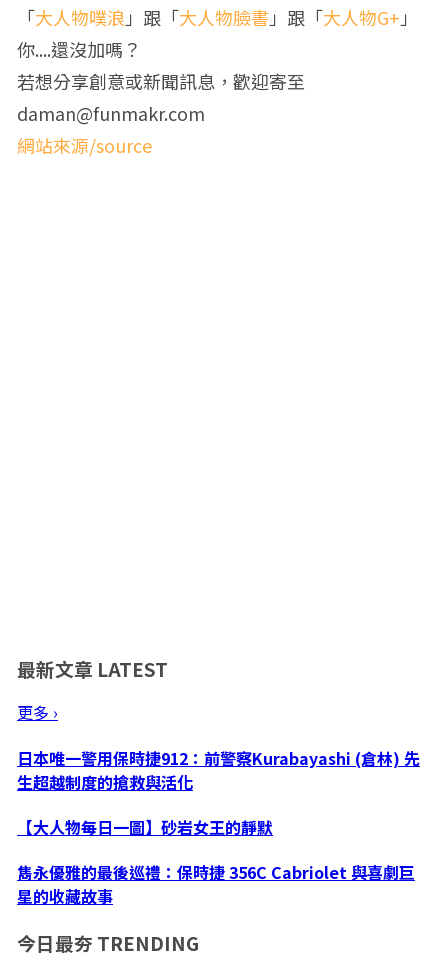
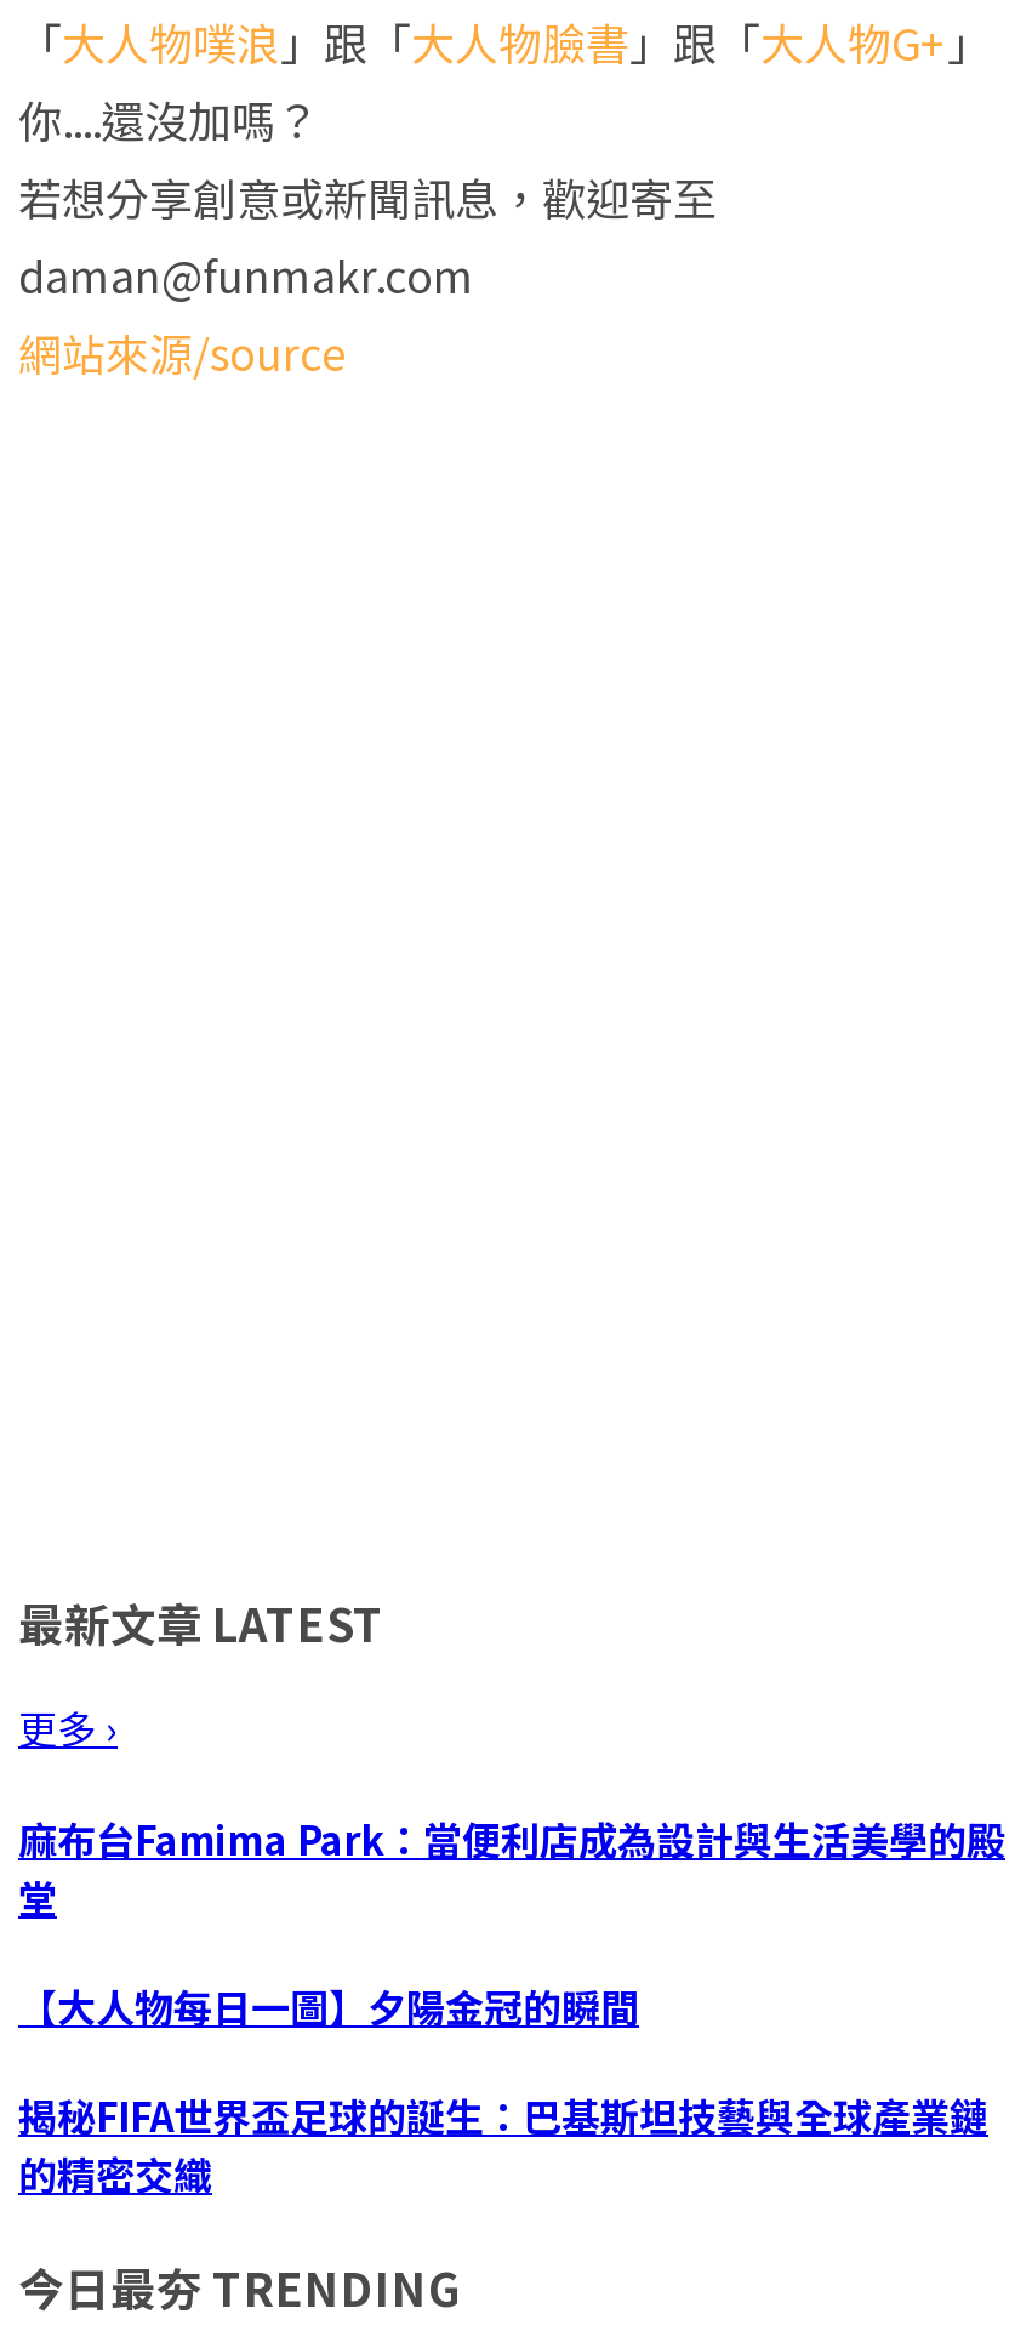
[17,745,420,793] 日本唯一警用保時捷912：前警察Kurabayashi (倉林) 先 | 生超越制度的搶救與活化 -> [18,1808,1005,1925] 麻布台Famima Park：當便利店成為設計與生活美學的殿 | 堂
[17,815,273,839] 【大人物每日一圖】砂岩女王的靜默 -> [18,1976,639,2035] 【大人物每日一圖】夕陽金冠的瞬間
[17,860,415,908] 雋永優雅的最後巡禮：保時捷 356C Cabriolet 與喜劇巨 | 星的收藏故事 -> [18,2086,988,2203] 揭秘FIFA世界盃足球的誕生：巴基斯坦技藝與全球產業鏈 | 的精密交織

